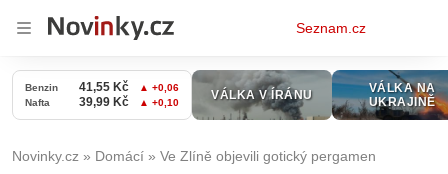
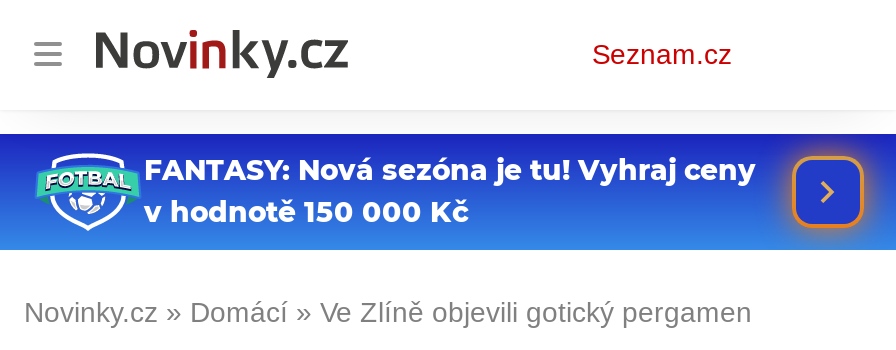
[3,68,445,125] [image] -> [6,132,890,252] [image]

